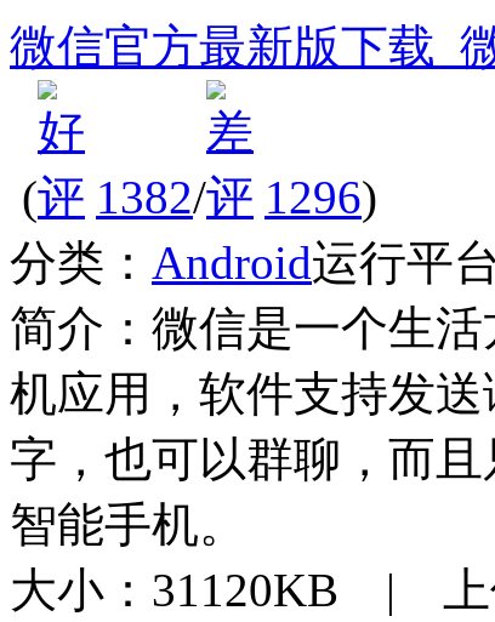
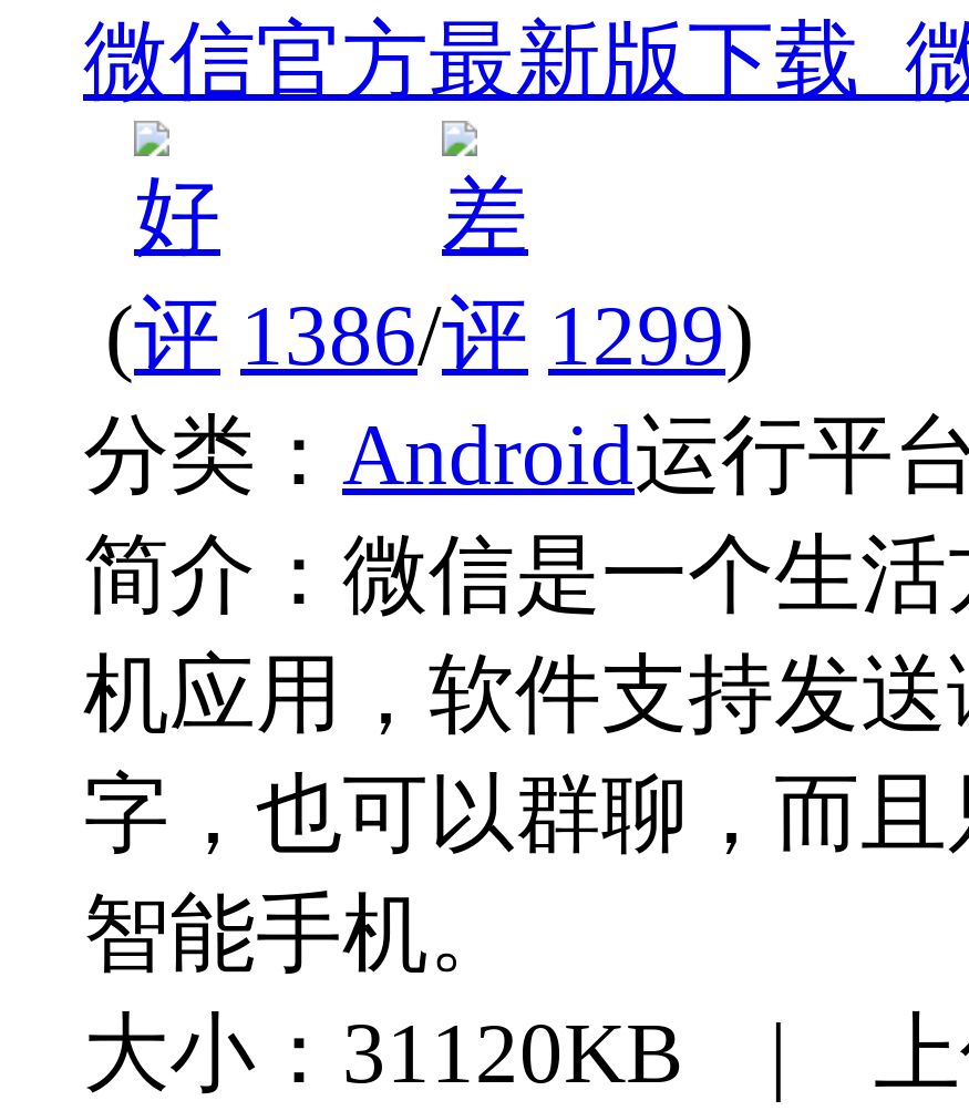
[96,170,206,222] 1382/ -> [240,286,442,381] 1386/
[264,170,377,222] 1296) -> [548,286,754,381] 1299)

